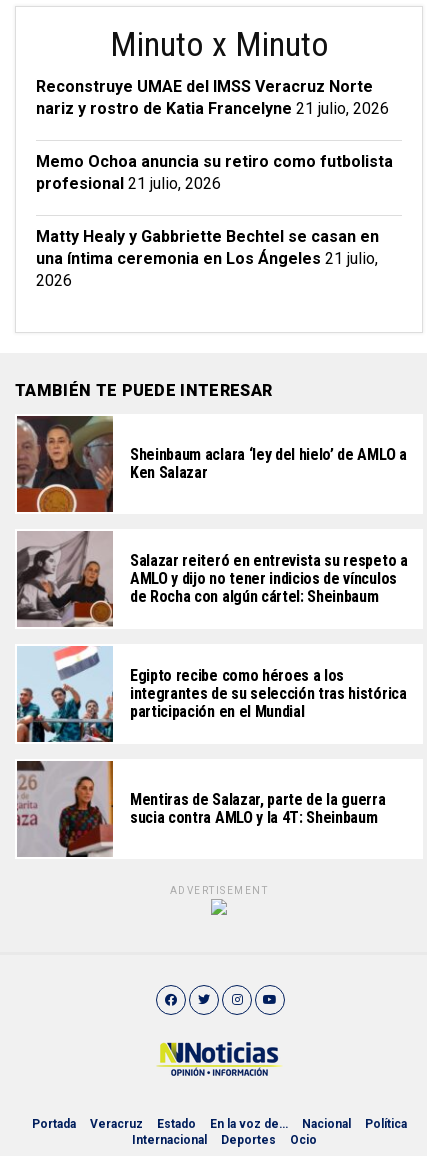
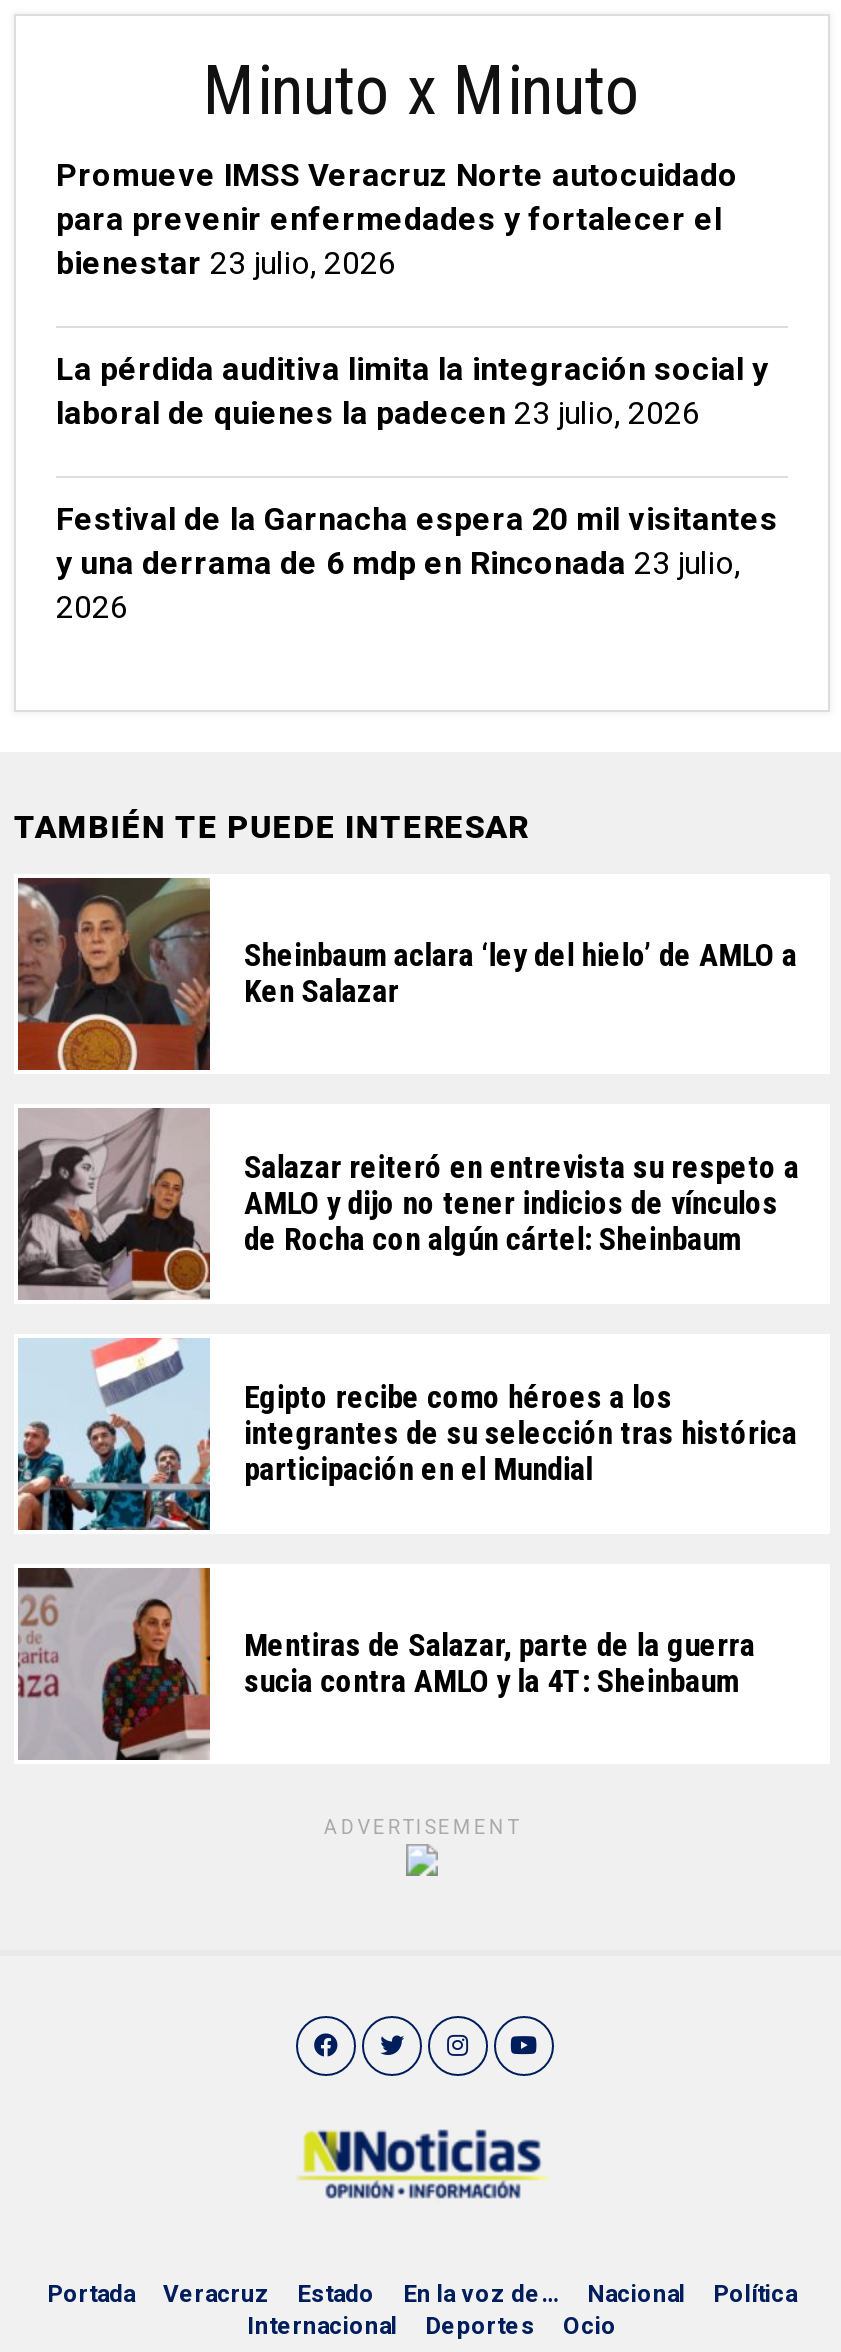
[36,77,389,118] Reconstruye UMAE del IMSS Veracruz Norte | nariz y rostro de Katia Francelyne 21 julio, 2026 -> [56,157,738,283] Promueve IMSS Veracruz Norte autocuidado | para prevenir enfermedades y fortalecer el | bienestar 23 julio, 2026
[36,152,393,193] Memo Ochoa anuncia su retiro como futbolista | profesional 21 julio, 2026 -> [56,351,768,433] La pérdida auditiva limita la integración social y | laboral de quienes la padecen 23 julio, 2026
[36,227,379,268] Matty Healy y Gabbriette Bechtel se casan en | una íntima ceremonia en Los Ángeles 21 julio, -> [56,501,778,583] Festival de la Garnacha espera 20 mil visitantes | y una derrama de 6 mdp en Rinconada 23 julio,

